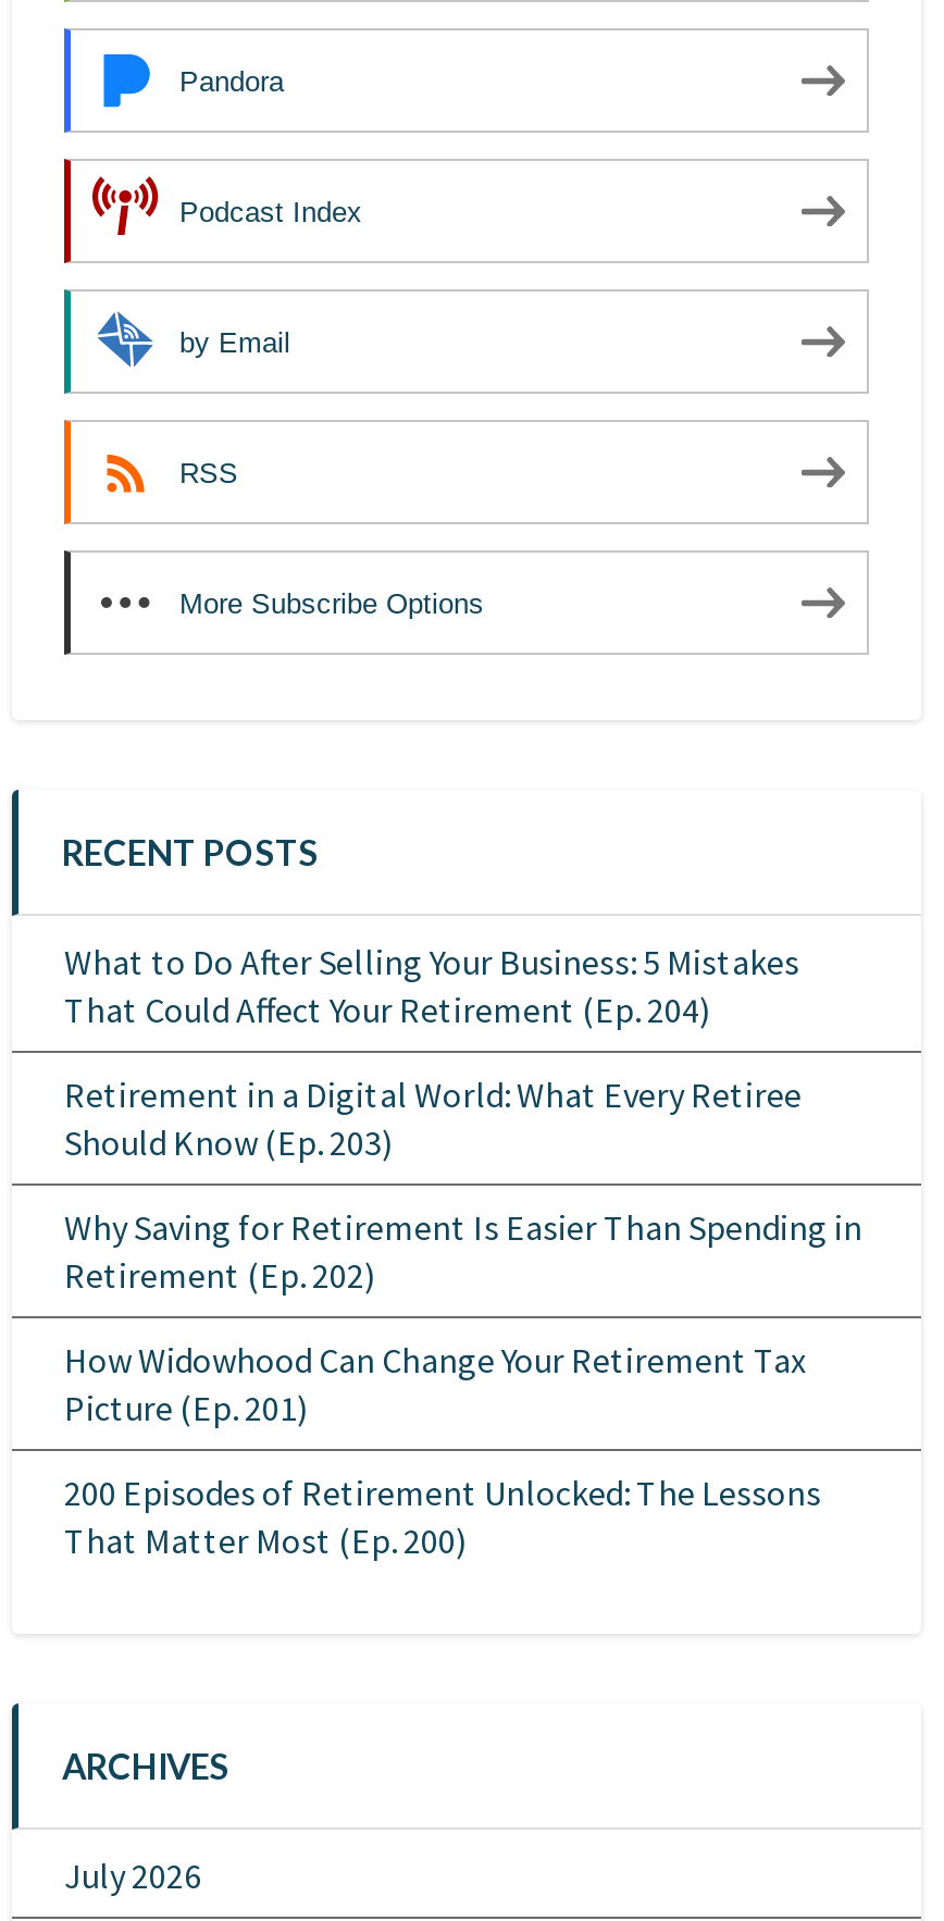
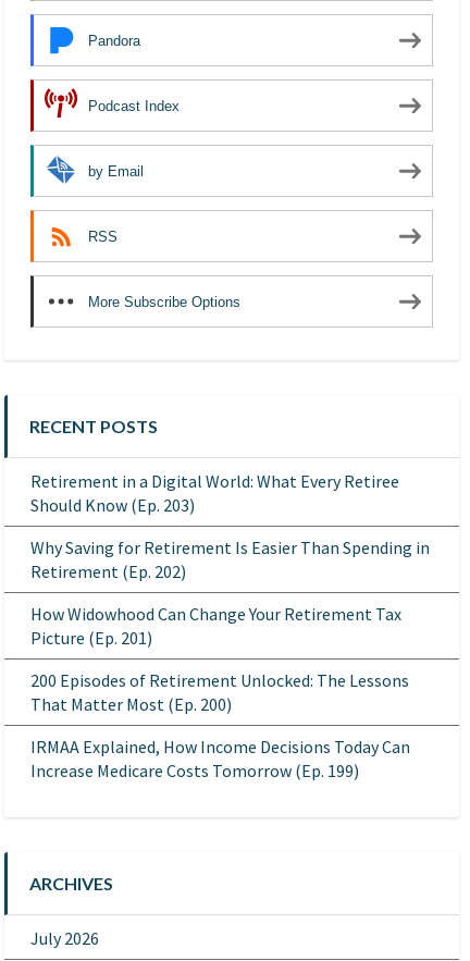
[64,940,799,1032] What to Do After Selling Your Business: 5 Mistakes | That Could Affect Your Retirement (Ep. 204) -> none
moved [64,1073,862,1562] -> [30,470,430,715]: Retirement in a Digital World: What Every Retiree | Should Know (Ep. 203) | Why Saving for Retirement Is Easier Than Spending in | Retirement (Ep. 202) | How Widowhood Can Change Your Retirement Tax | Picture (Ep. 201) | 200 Episodes of Retirement Unlocked: The Lessons | That Matter Most (Ep. 200)
none -> [30,736,410,782] IRMAA Explained, How Income Decisions Today Can | Increase Medicare Costs Tomorrow (Ep. 199)

